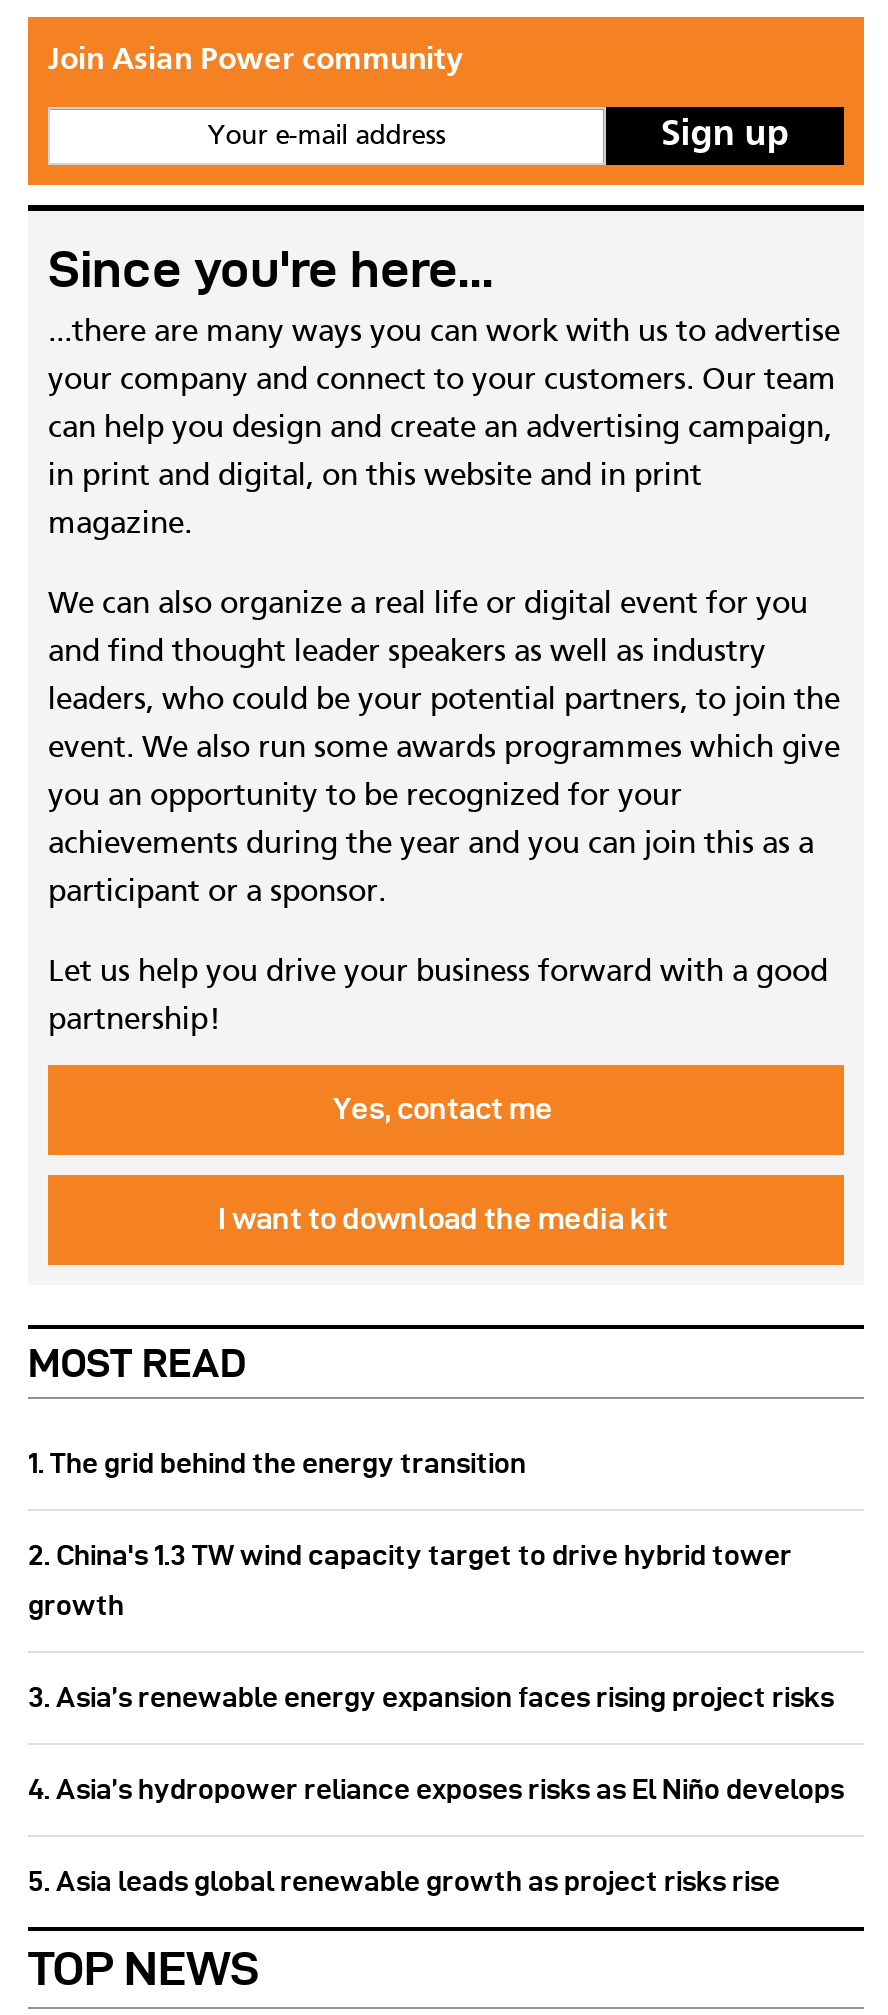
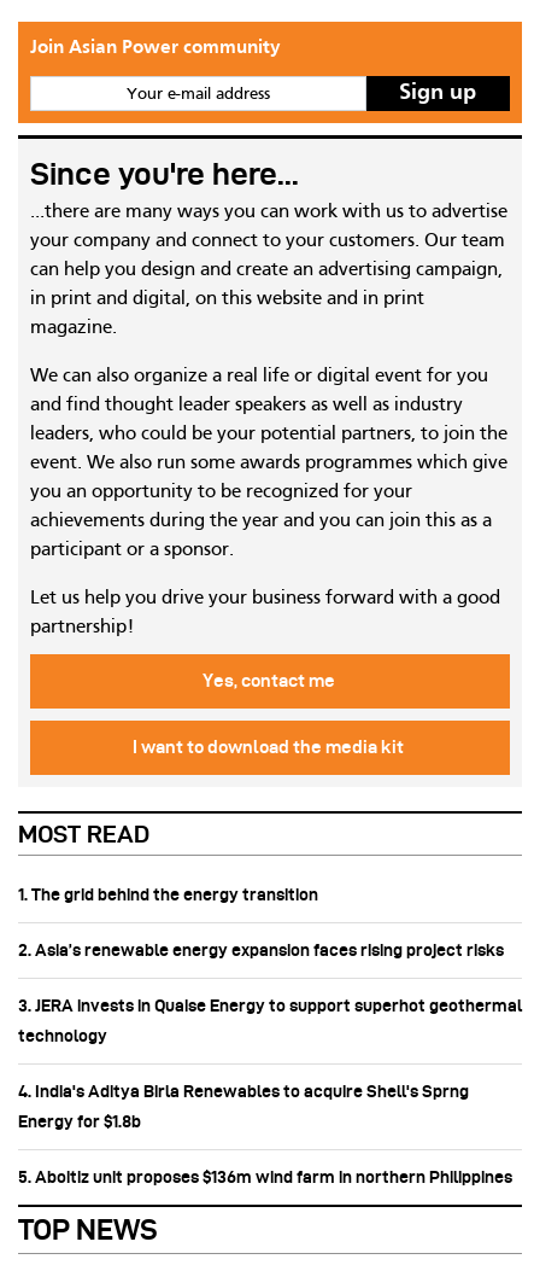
[28,1539,844,1897] 2. China's 1.3 TW wind capacity target to drive hybrid tower | growth | 3. Asia’s renewable energy expansion faces rising project risks | 4. Asia’s hydropower reliance exposes risks as El Niño develops | 5. Asia leads global renewable growth as project risks rise -> [18,941,522,1187] 2. Asia’s renewable energy expansion faces rising project risks | 3. JERA invests in Quaise Energy to support superhot geothermal | technology | 4. India's Aditya Birla Renewables to acquire Shell's Sprng | Energy for $1.8b | 5. Aboitiz unit proposes $136m wind farm in northern Philippines

